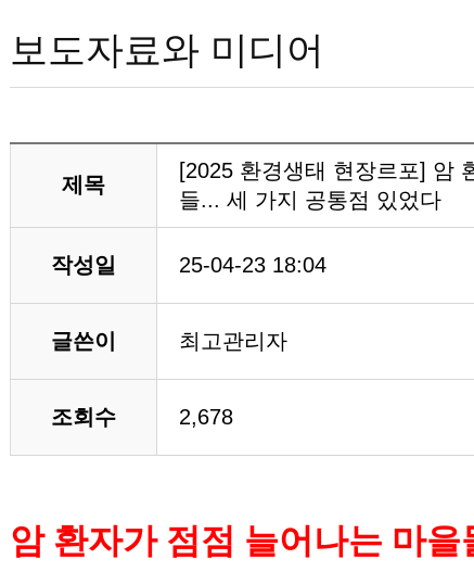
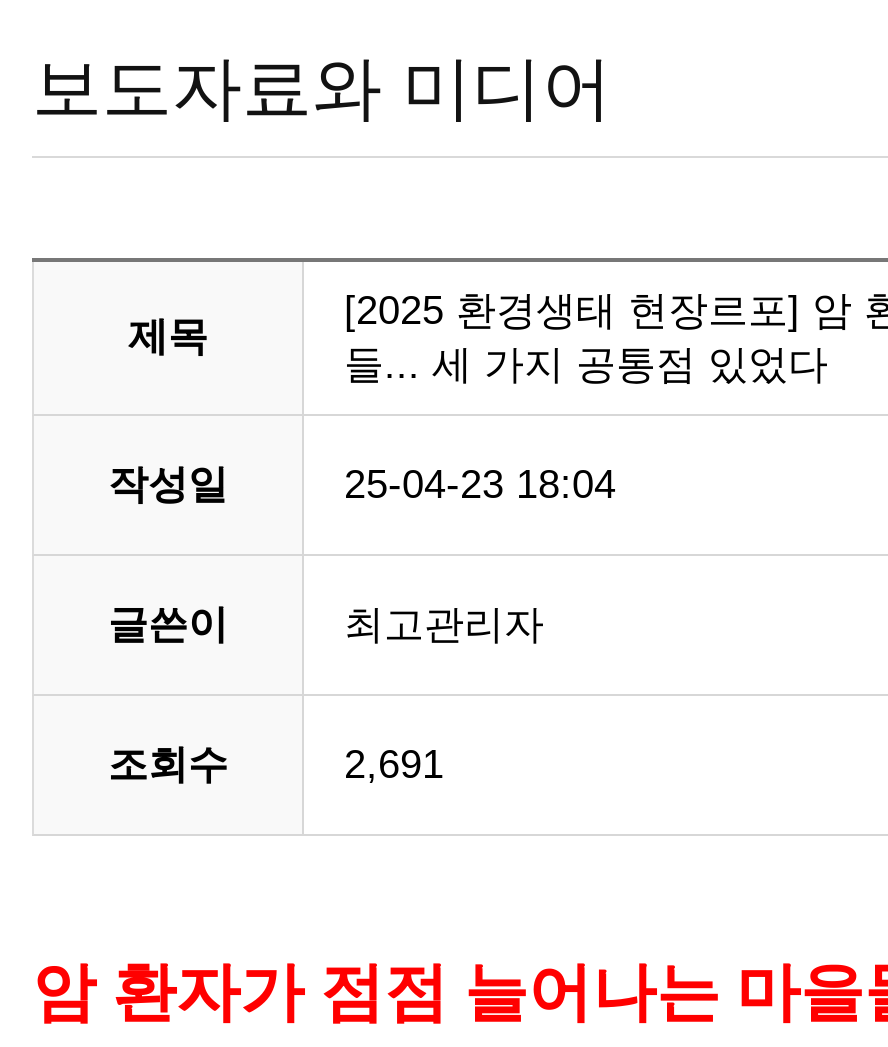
[179,405,233,429] 2,678 -> [344,742,444,786] 2,691

